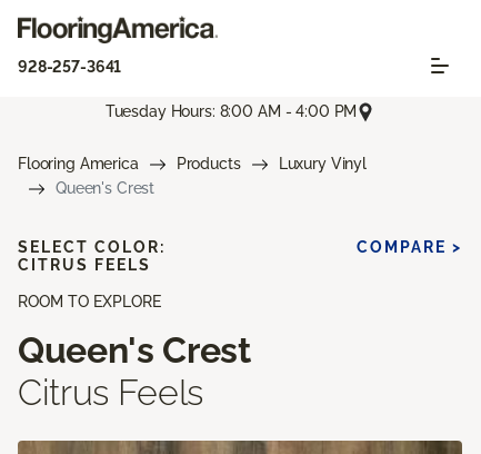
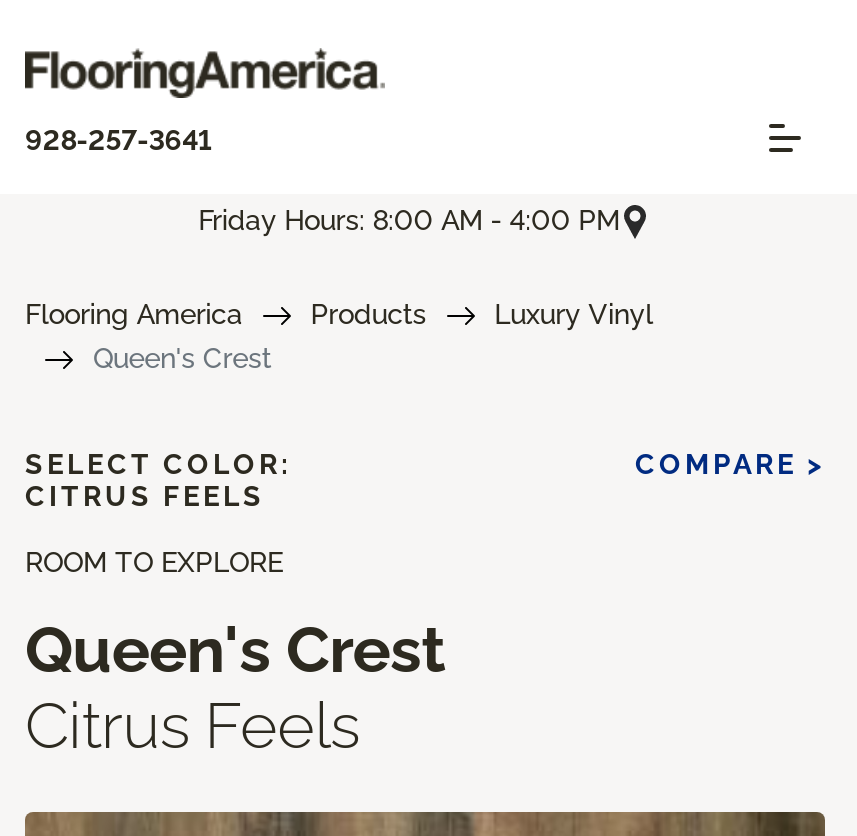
[105,103,357,120] Tuesday Hours: 8:00 AM - 4:00 PM -> [198,204,620,236] Friday Hours: 8:00 AM - 4:00 PM

